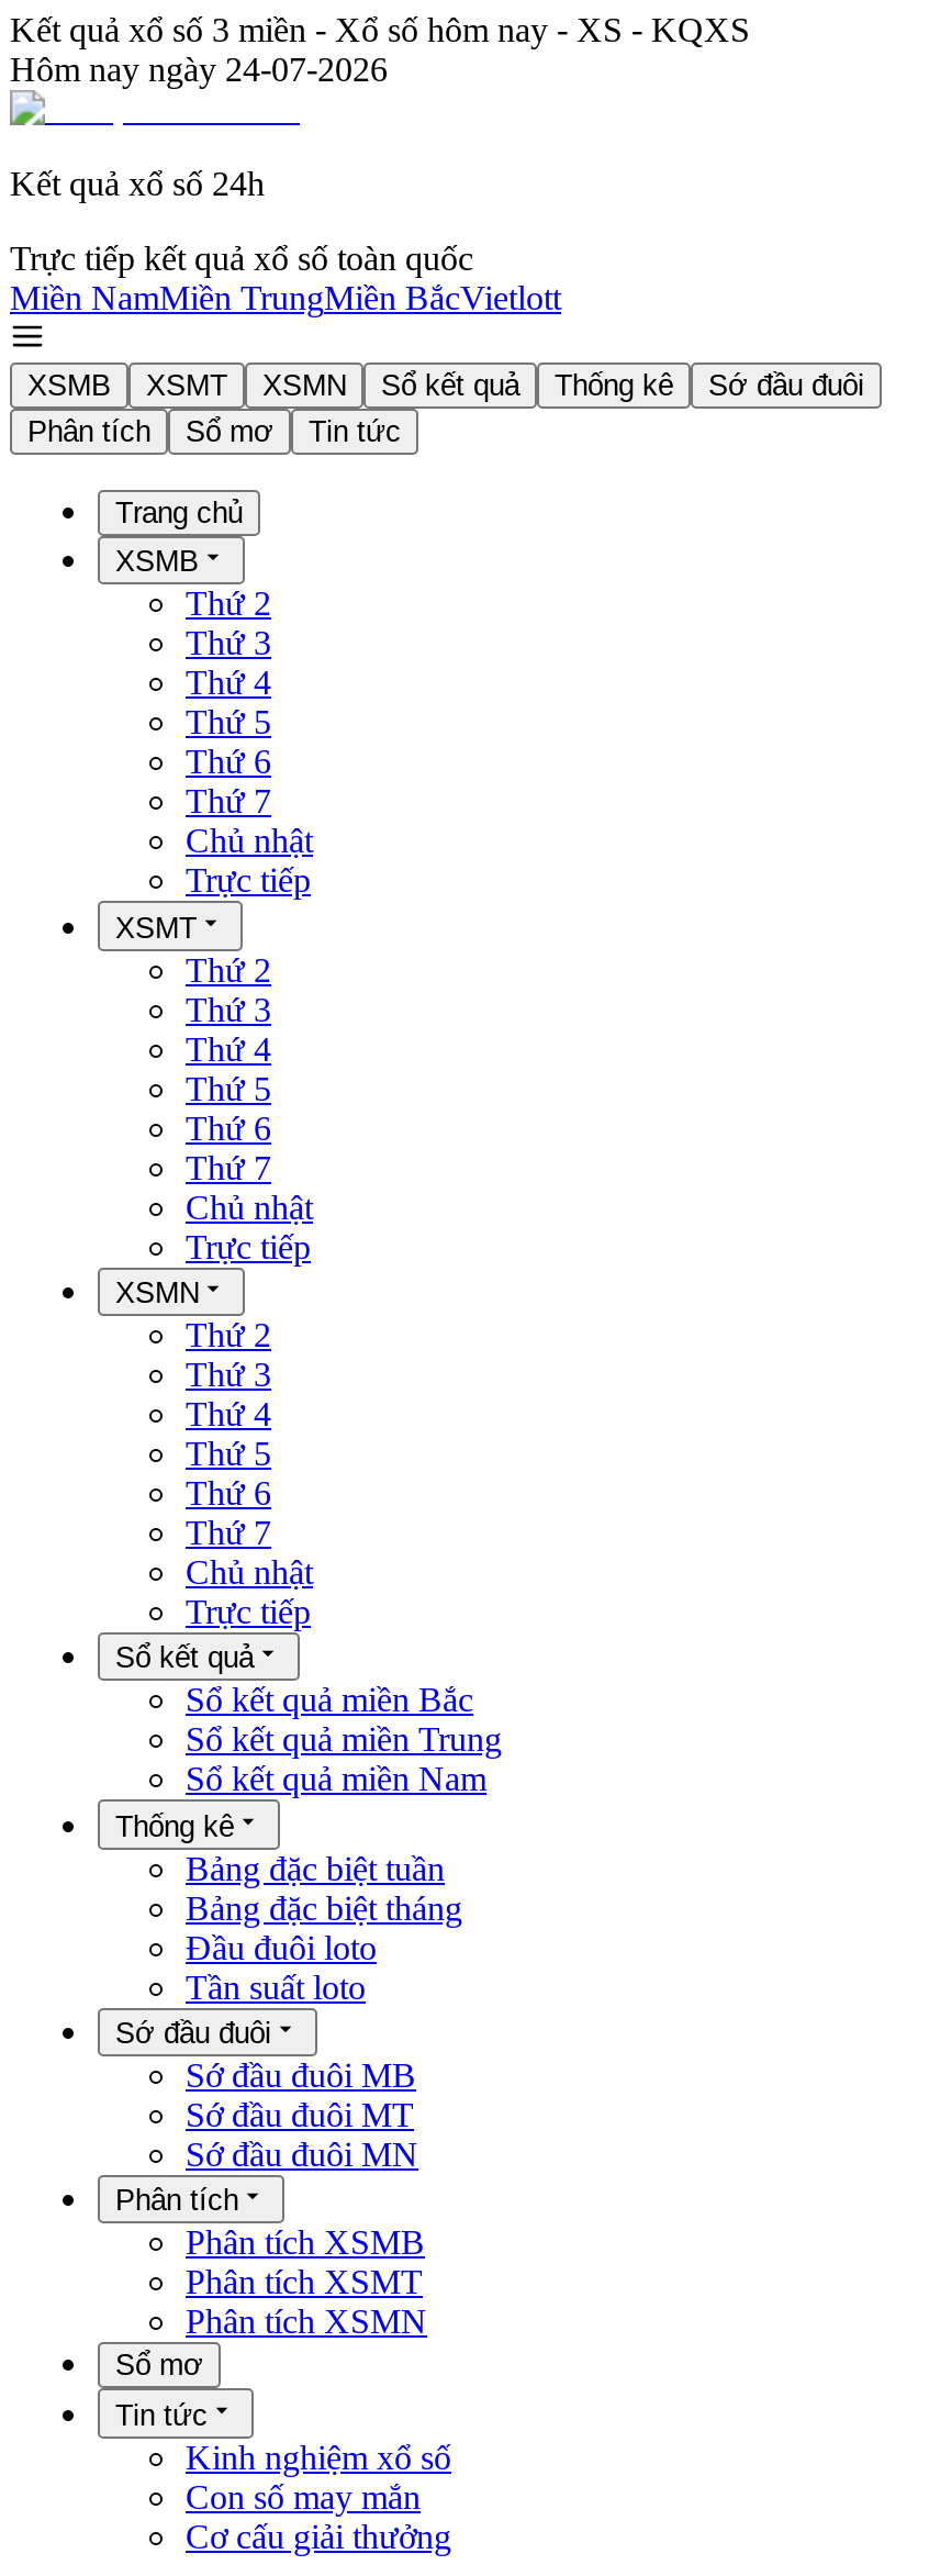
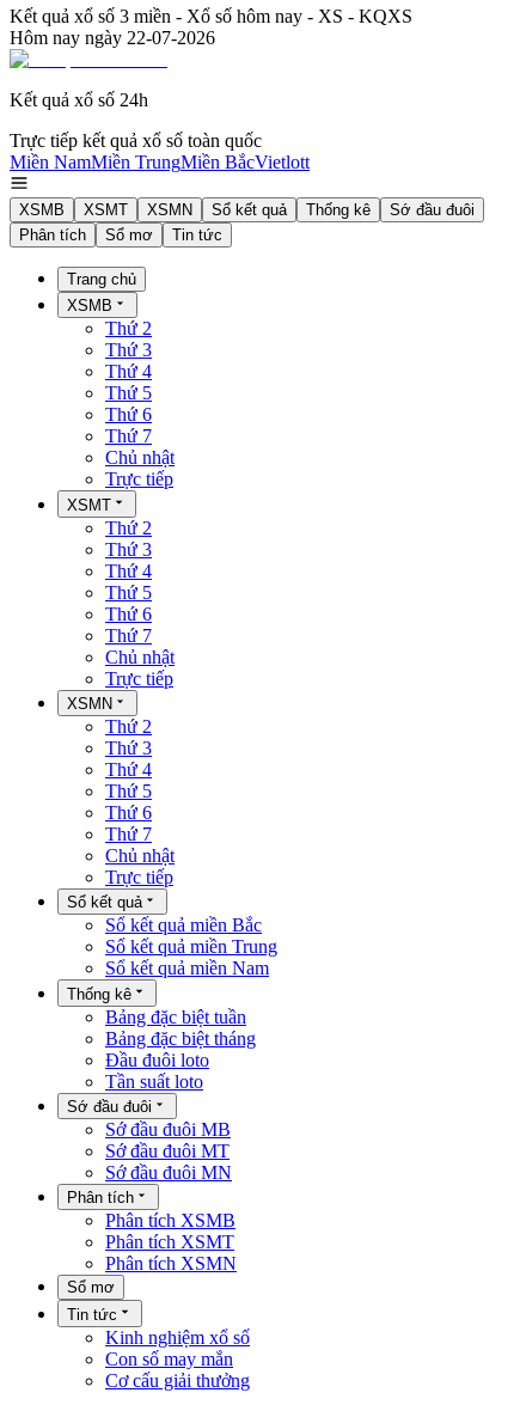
[10,51,388,88] Hôm nay ngày 24-07-2026 -> [10,28,215,48] Hôm nay ngày 22-07-2026

